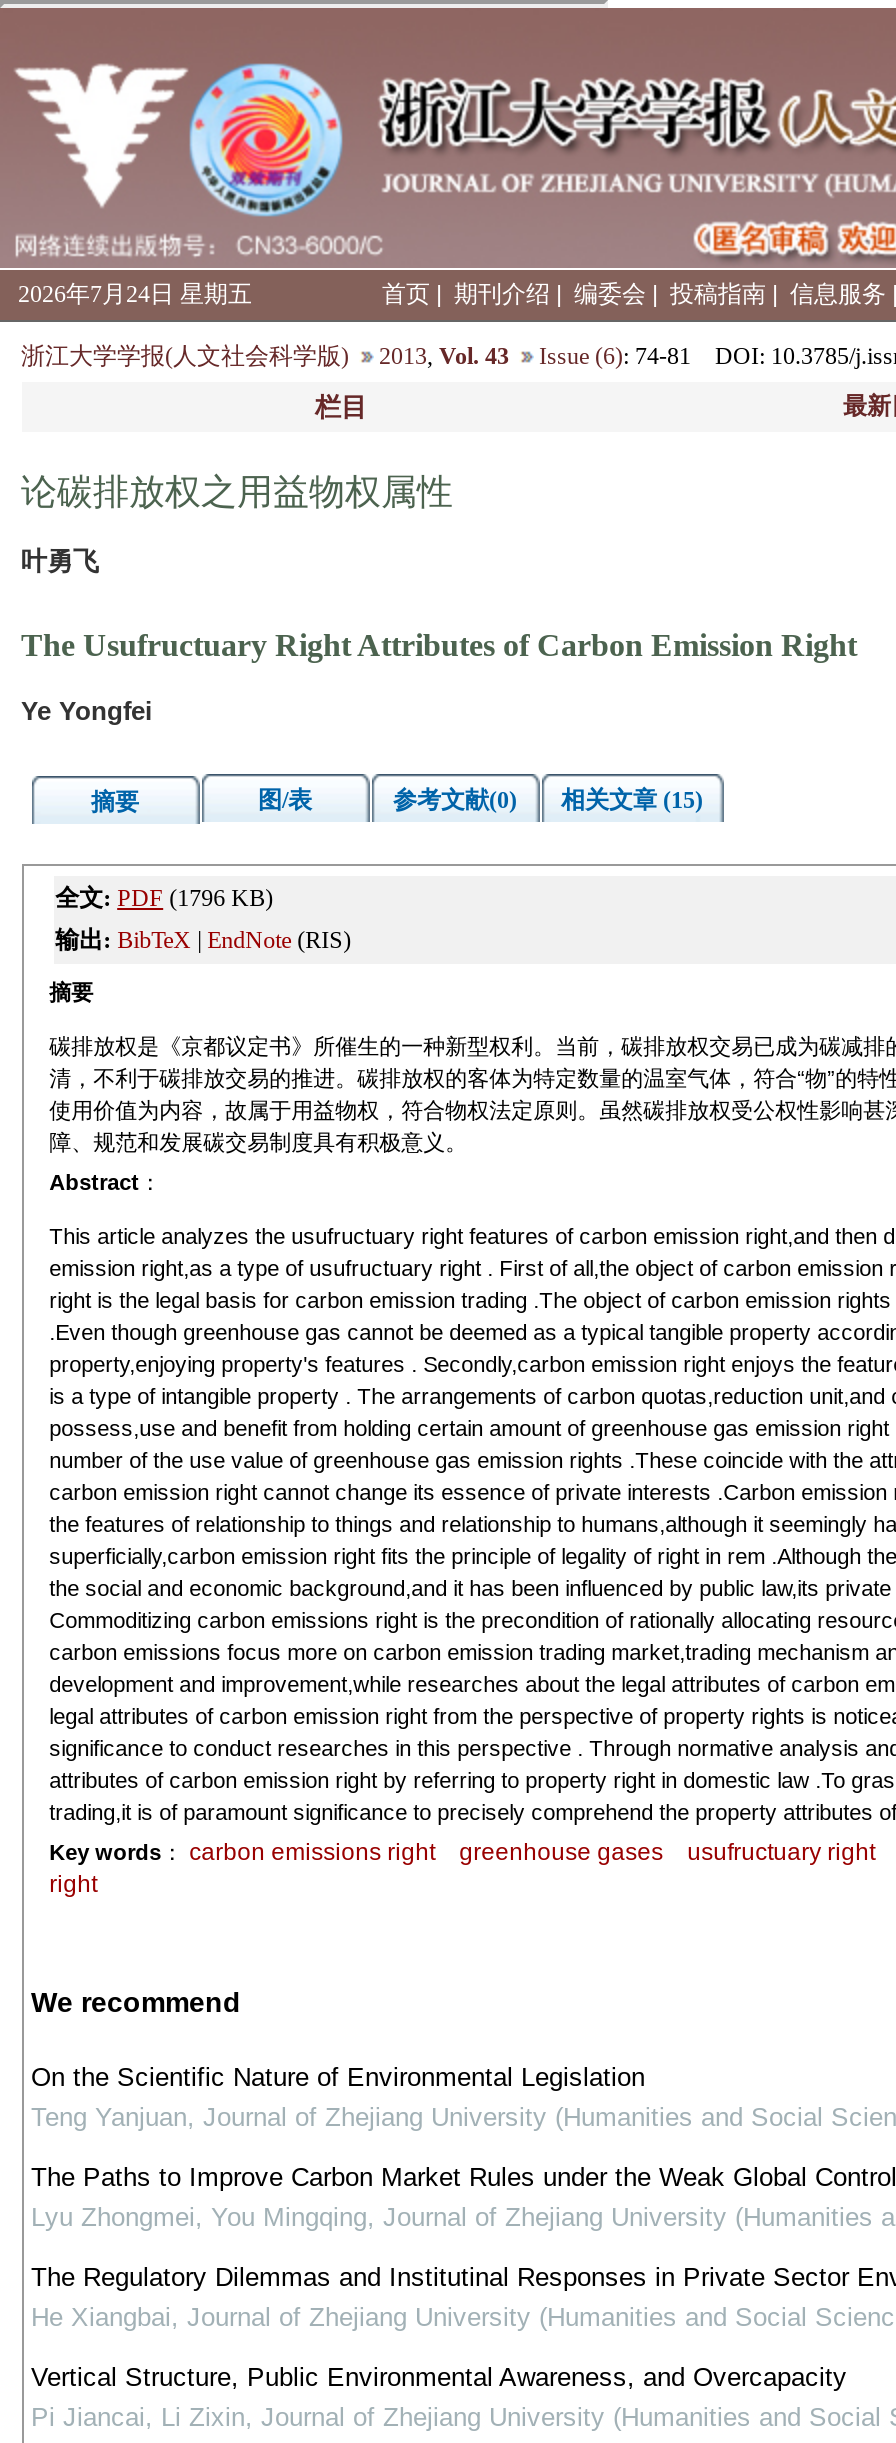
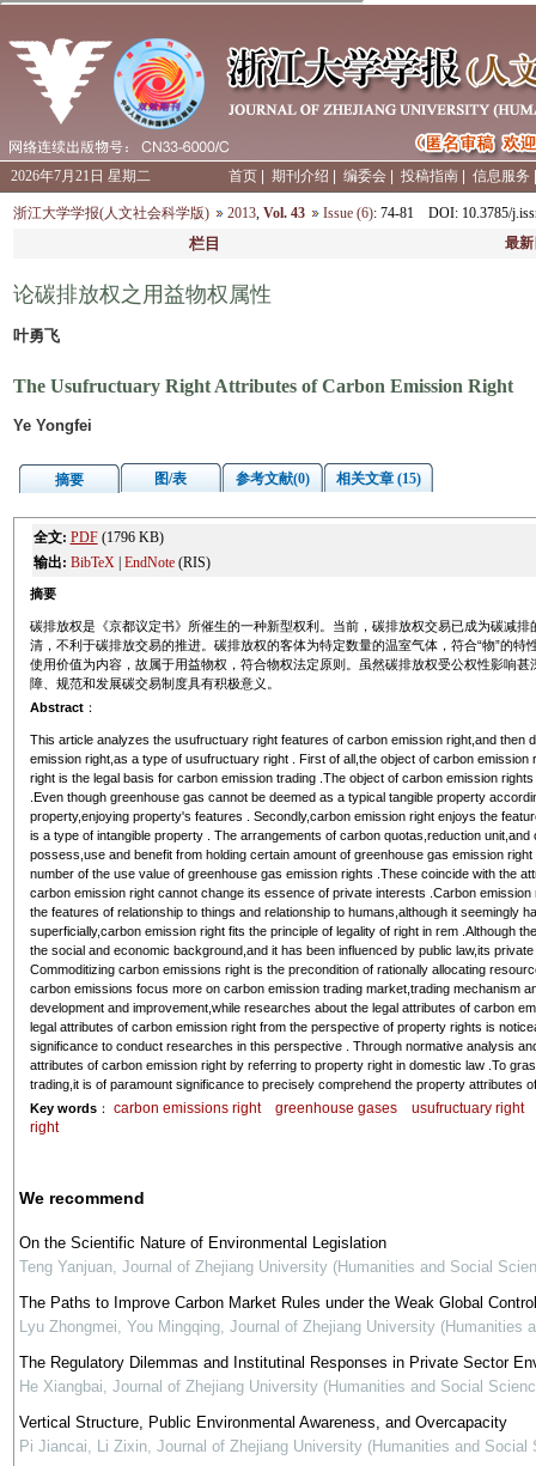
[18,280,252,308] 2026年7月24日 星期五 -> [11,168,151,184] 2026年7月21日 星期二

